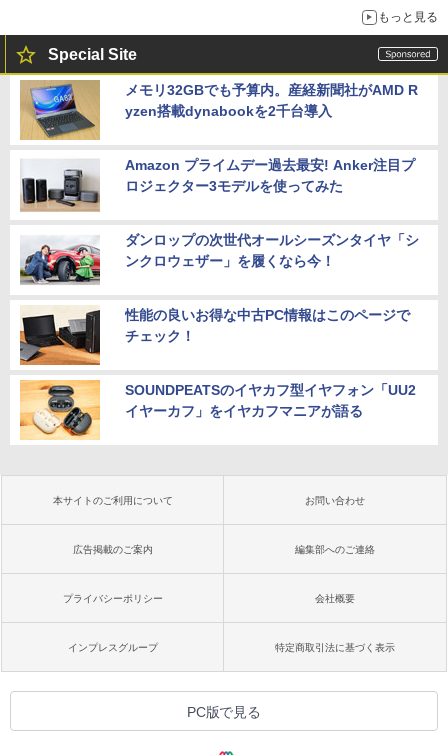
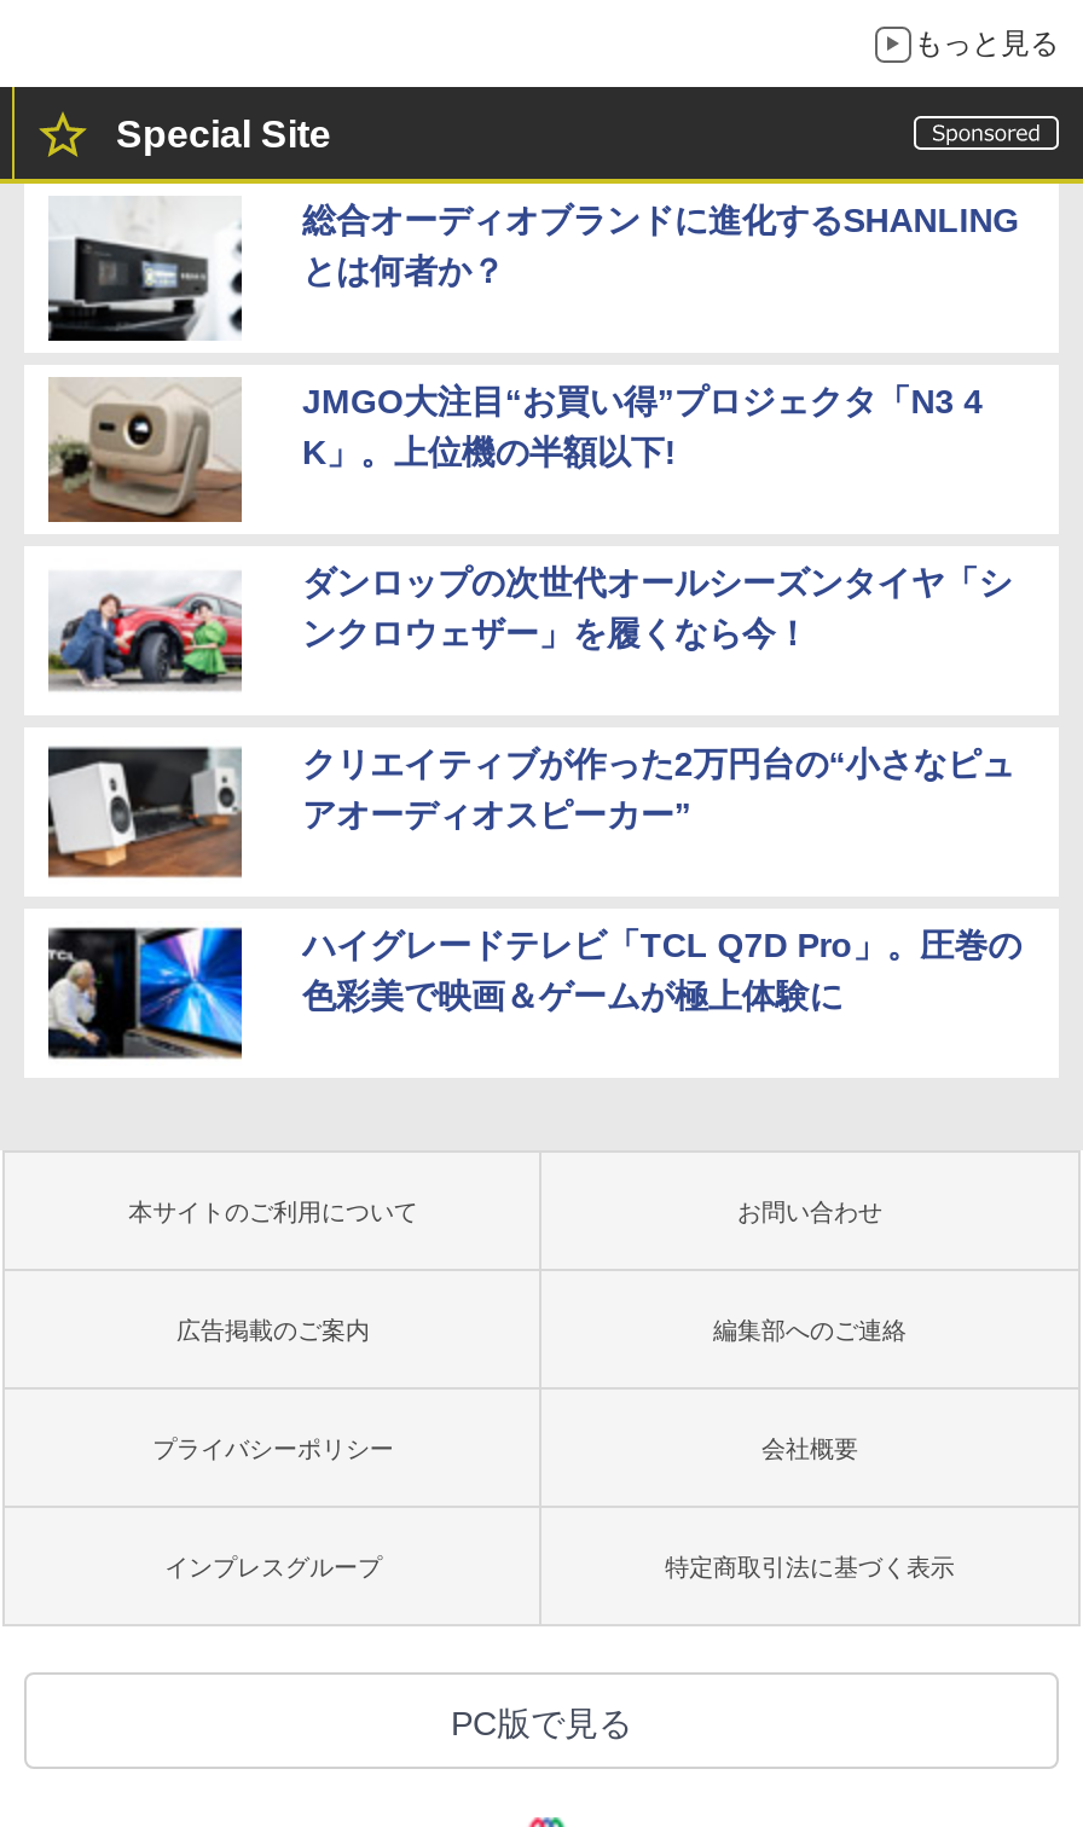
[19,79,418,141] [image] | メモリ32GBでも予算内。産経新聞社がAMD R | yzen搭載dynabookを2千台導入 -> [46,196,1019,343] [image] | 総合オーディオブランドに進化するSHANLING | とは何者か？
[20,156,415,215] [image] | Amazon プライムデー過去最安! Anker注目プ | ロジェクター3モデルを使ってみた -> [46,377,983,524] [image] | JMGO大注目“お買い得”プロジェクタ「N3 4 | K」。上位機の半額以下!
[19,307,410,366] [image] | 性能の良いお得な中古PC情報はこのページで | チェック！ -> [46,744,1015,884] [image] | クリエイティブが作った2万円台の“小さなピュ | アオーディオスピーカー”
[19,379,416,441] [image] | SOUNDPEATSのイヤカフ型イヤフォン「UU2 | イヤーカフ」をイヤカフマニアが語る -> [46,921,1022,1063] [image] | ハイグレードテレビ「TCL Q7D Pro」。圧巻の | 色彩美で映画＆ゲームが極上体験に

